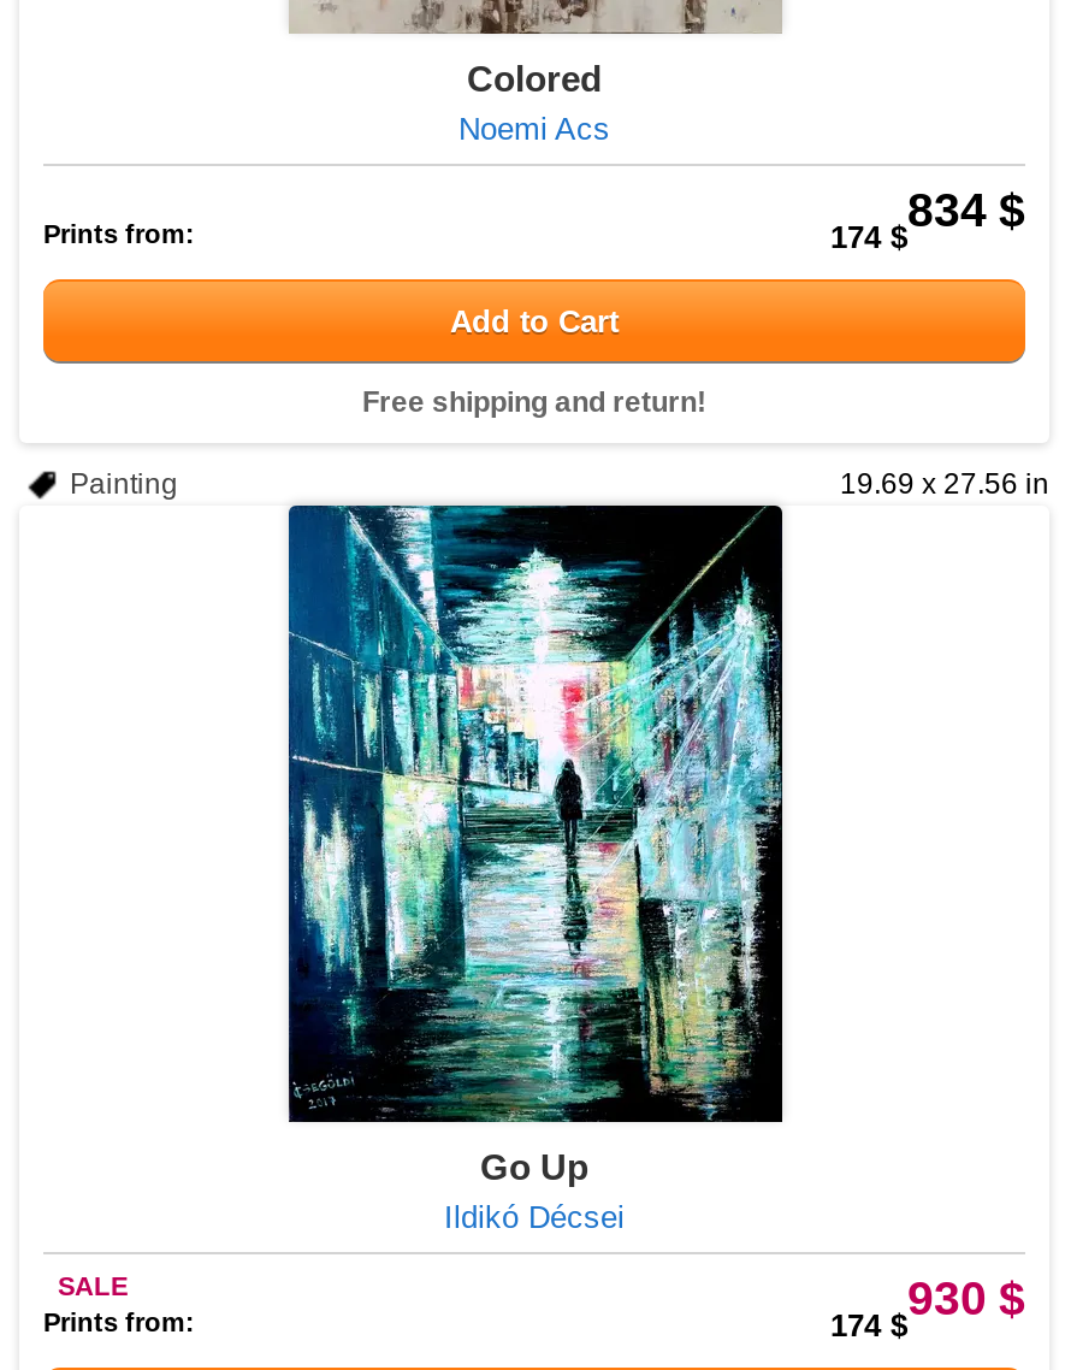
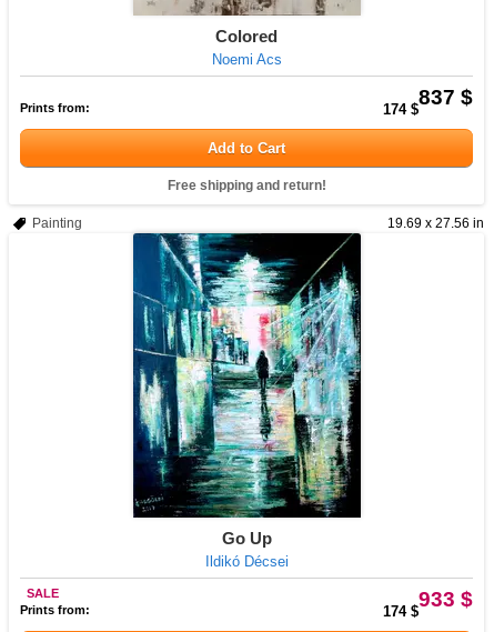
[907,183,1025,236] 834 $ -> [419,84,473,109] 837 $
[907,1271,1025,1324] 930 $ -> [419,586,473,611] 933 $

